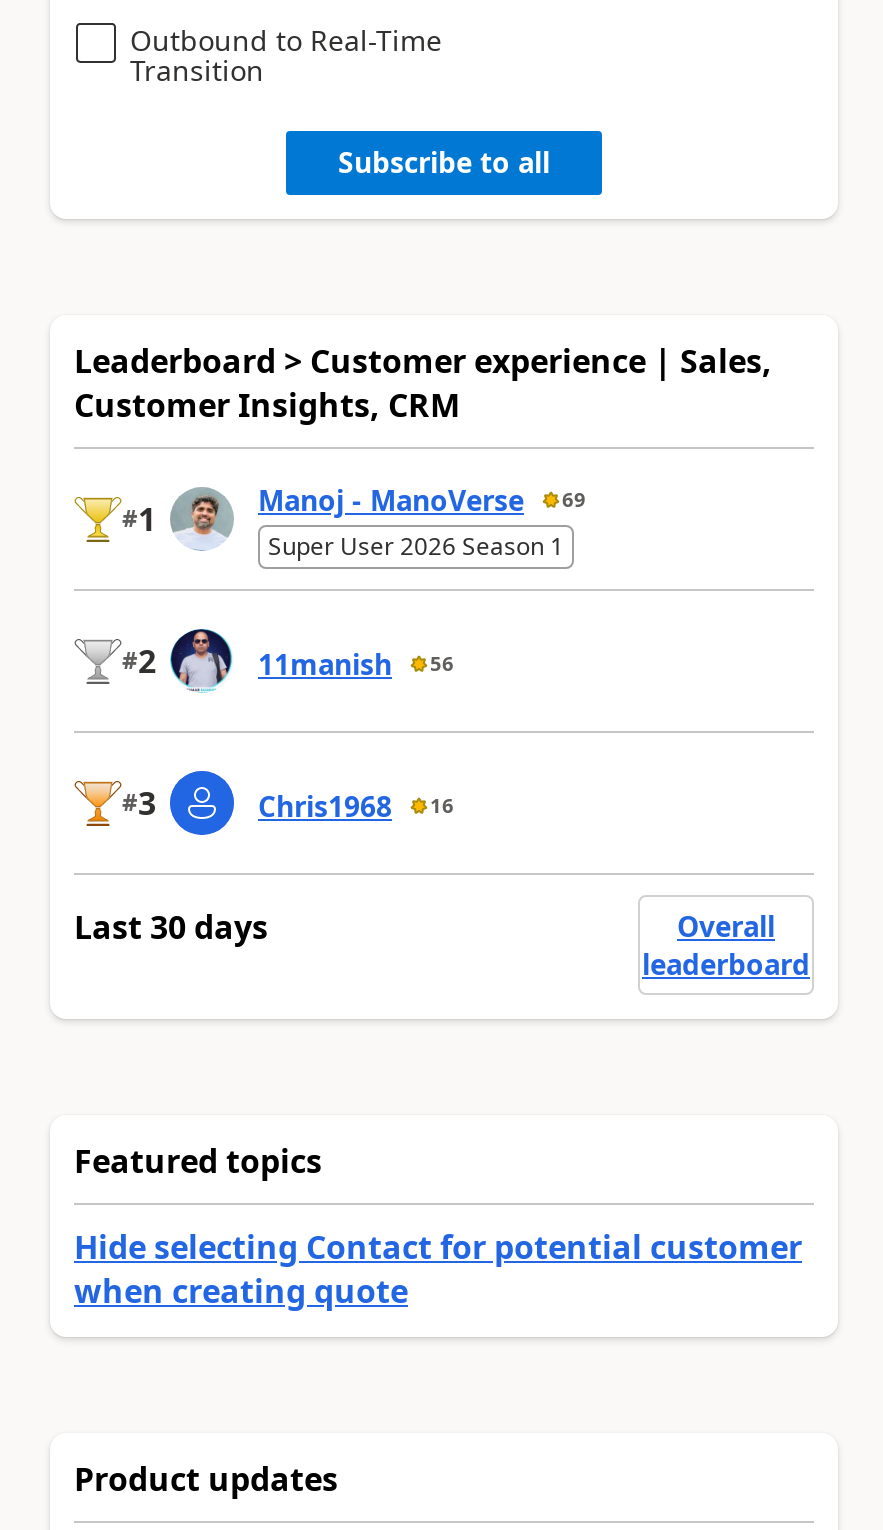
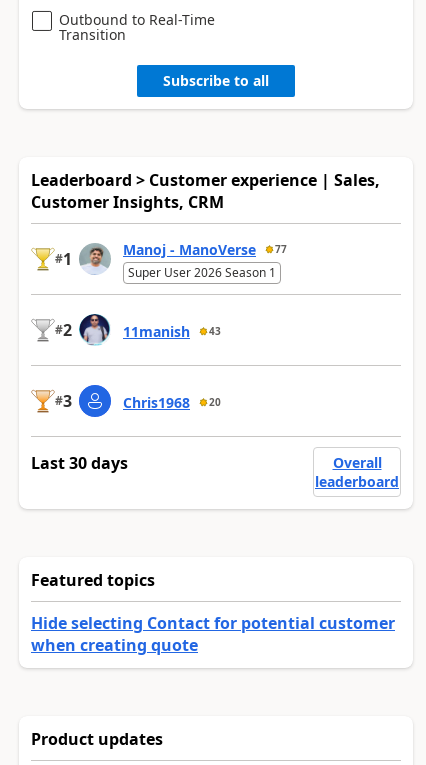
[258,480,586,518] Manoj - ManoVerse 69 -> [123,240,287,259] Manoj - ManoVerse 77
[258,644,454,682] 11manish 56 -> [123,322,221,341] 11manish 43
[258,786,454,824] Chris1968 16 -> [123,393,221,412] Chris1968 20

